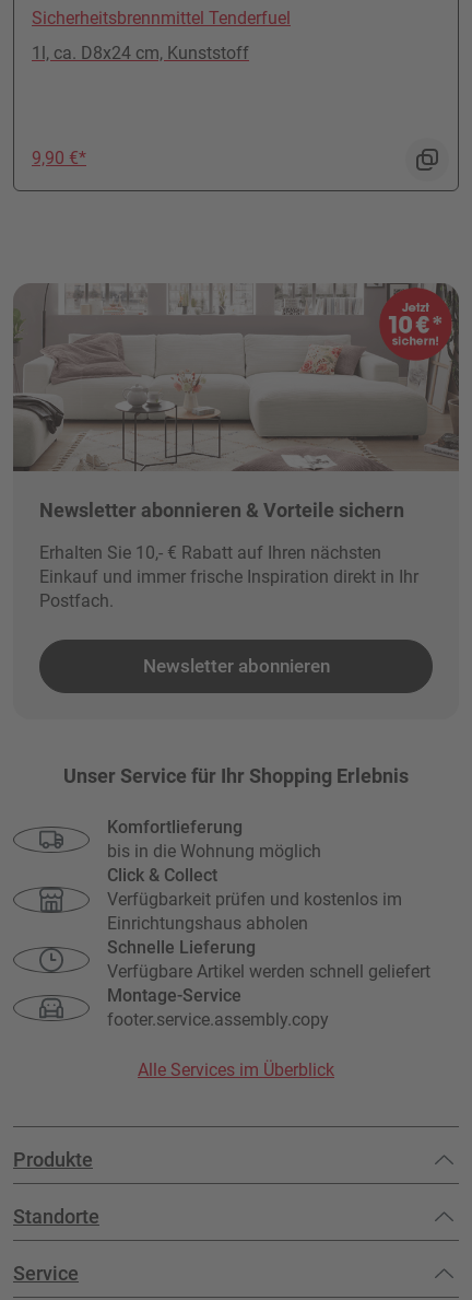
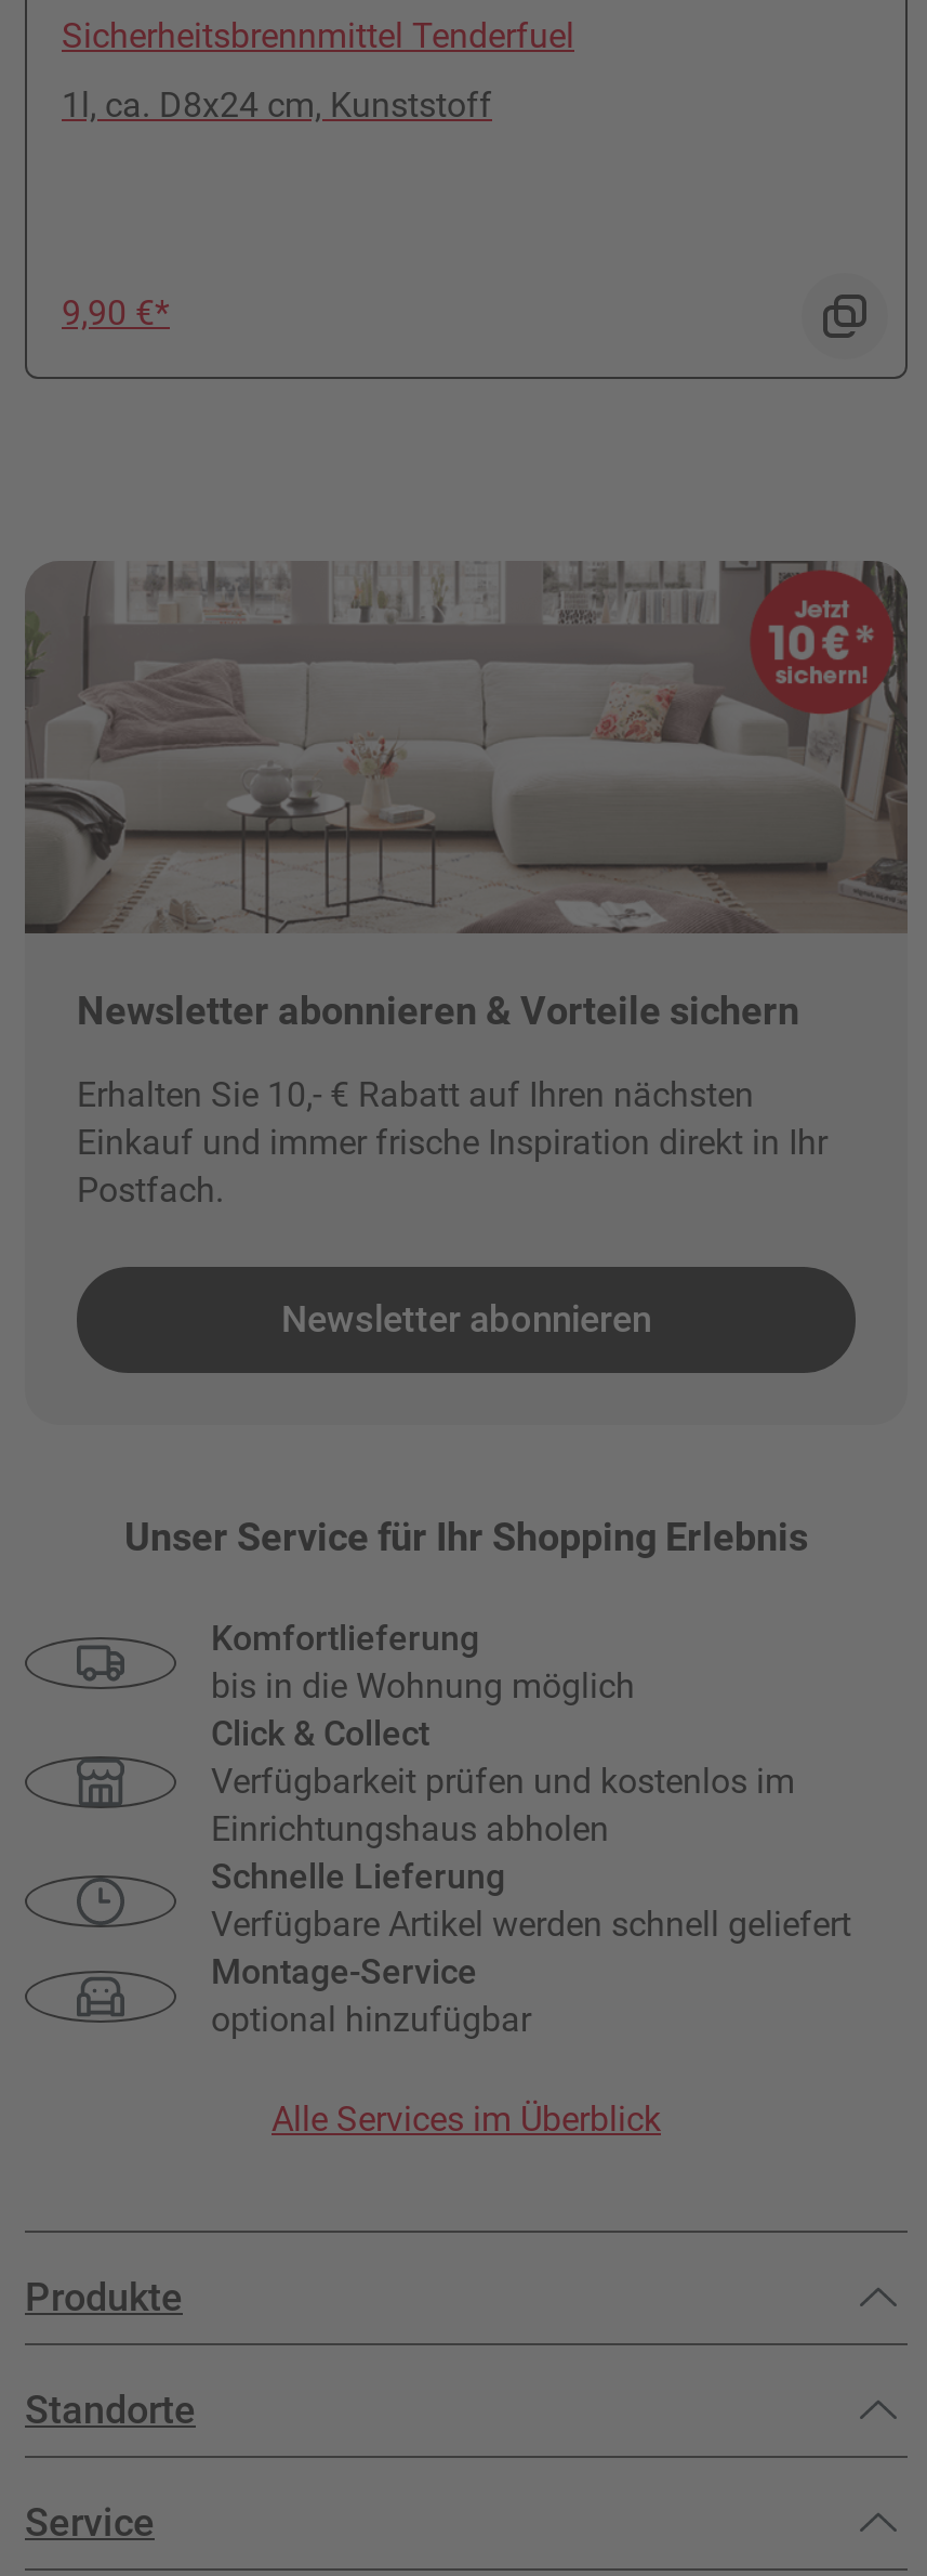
[107,1009,329,1030] footer.service.assembly.copy -> [211,1999,531,2040] optional hinzufügbar

